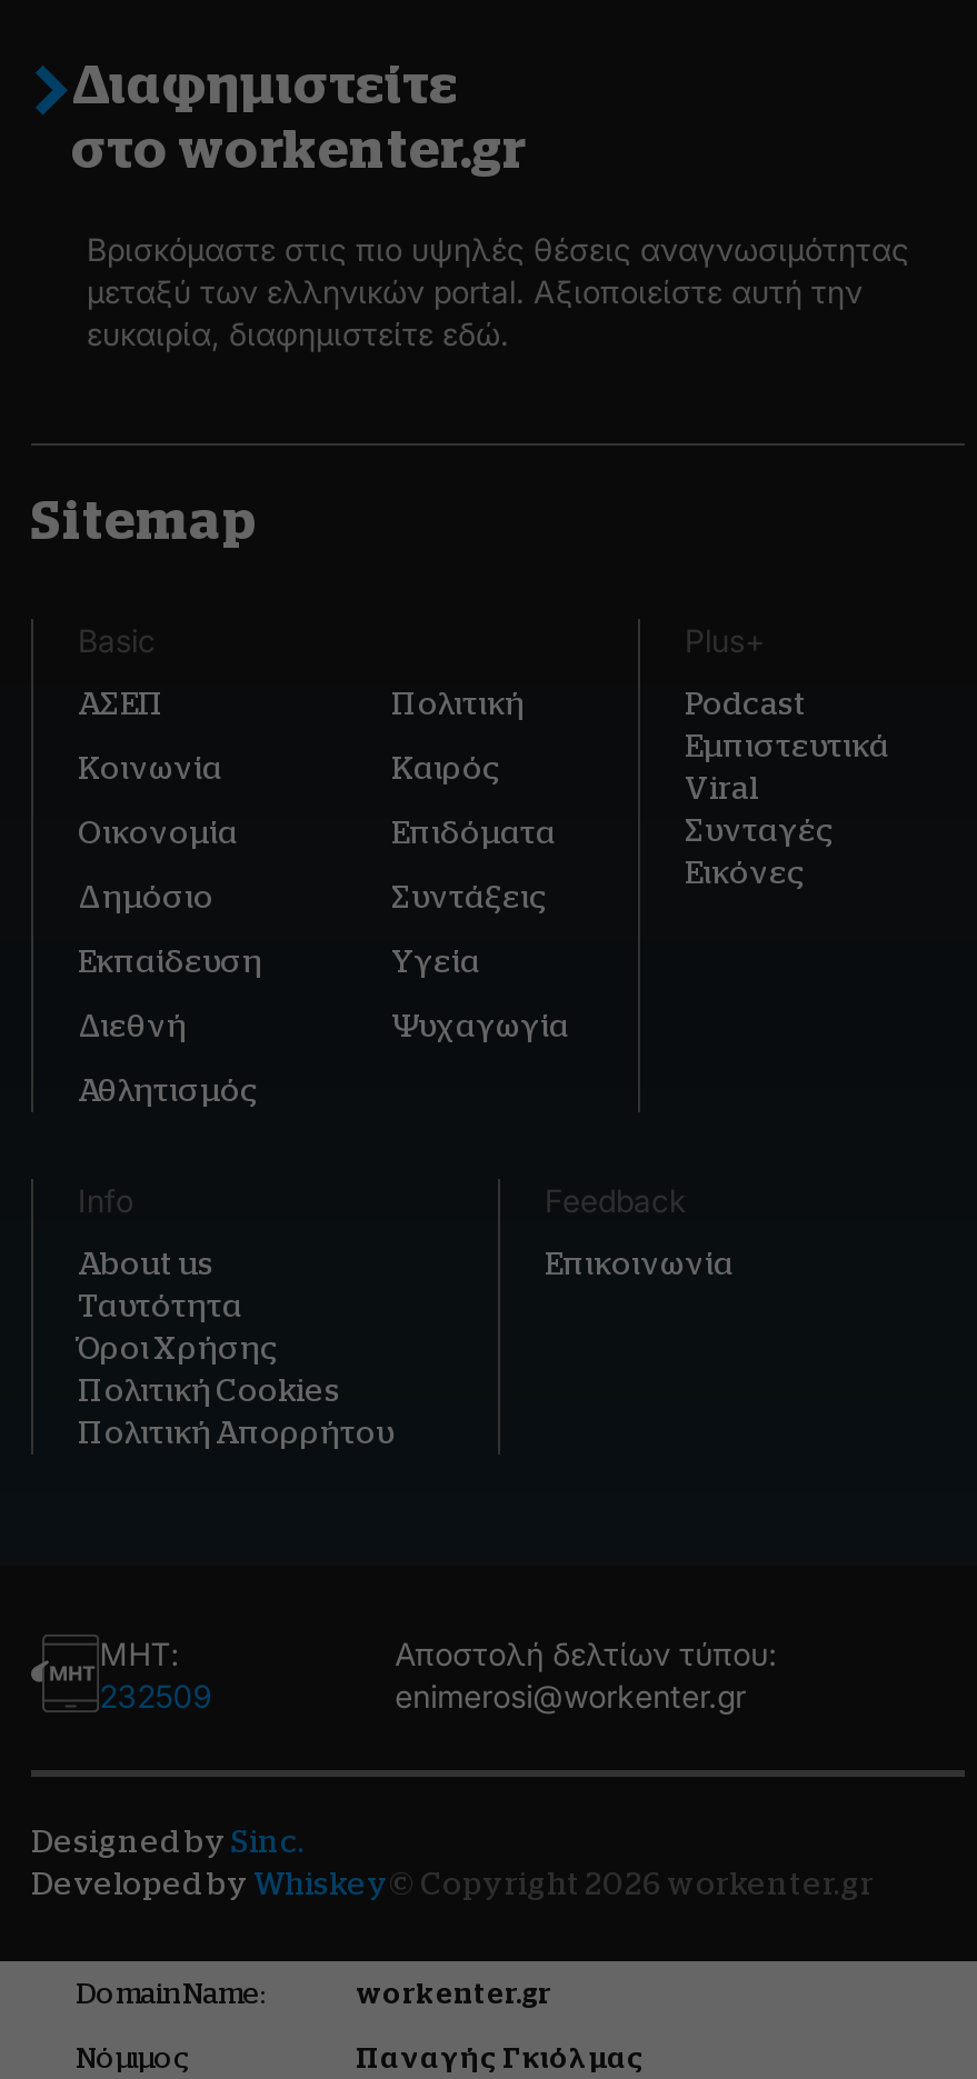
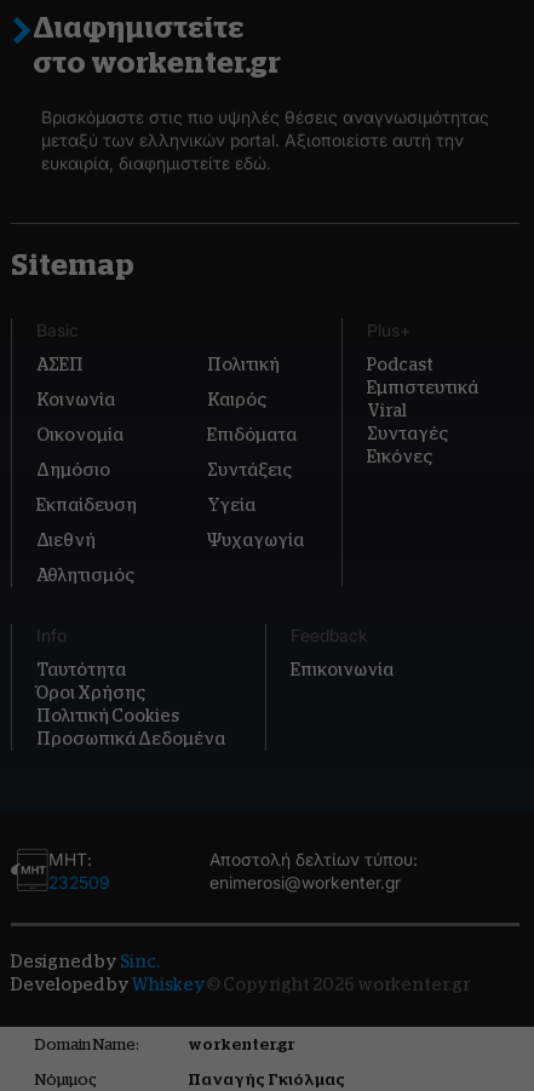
[78,1248,213,1279] About us -> none
[78,1417,393,1448] Πολιτική Απορρήτου -> [36,730,225,747] Προσωπικά Δεδομένα

